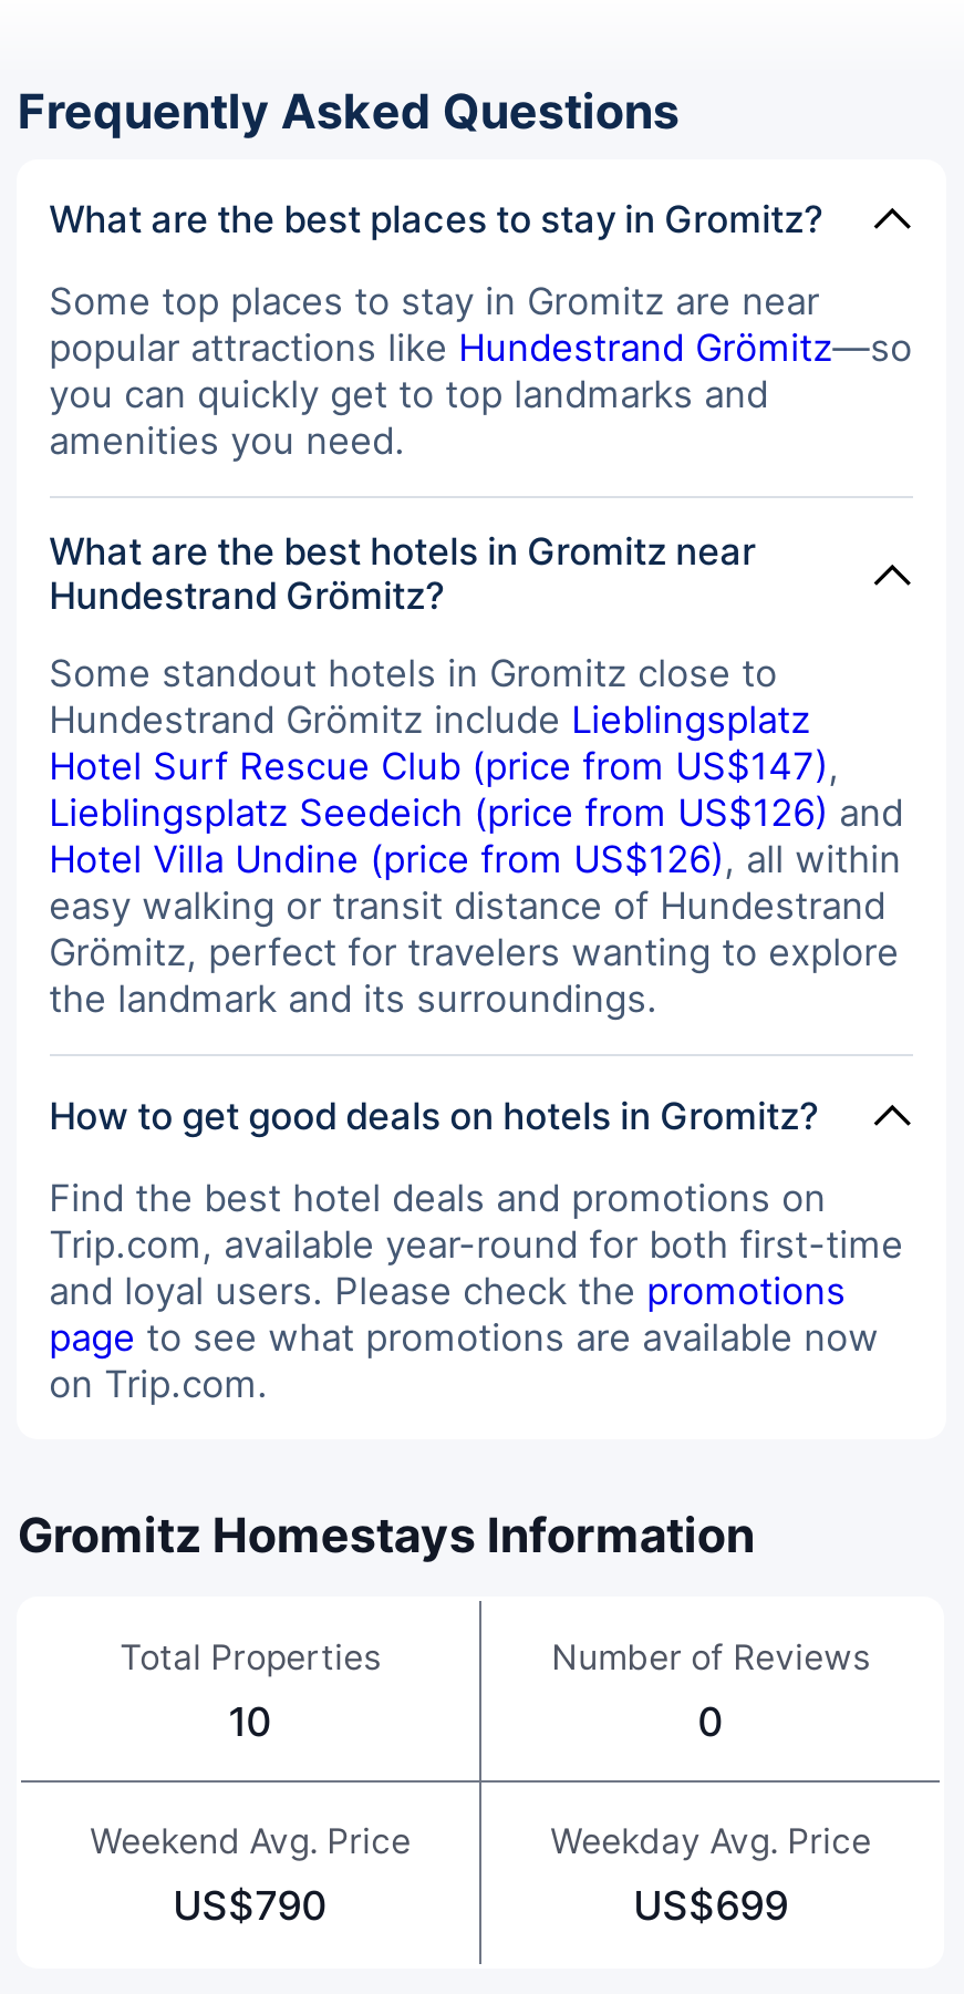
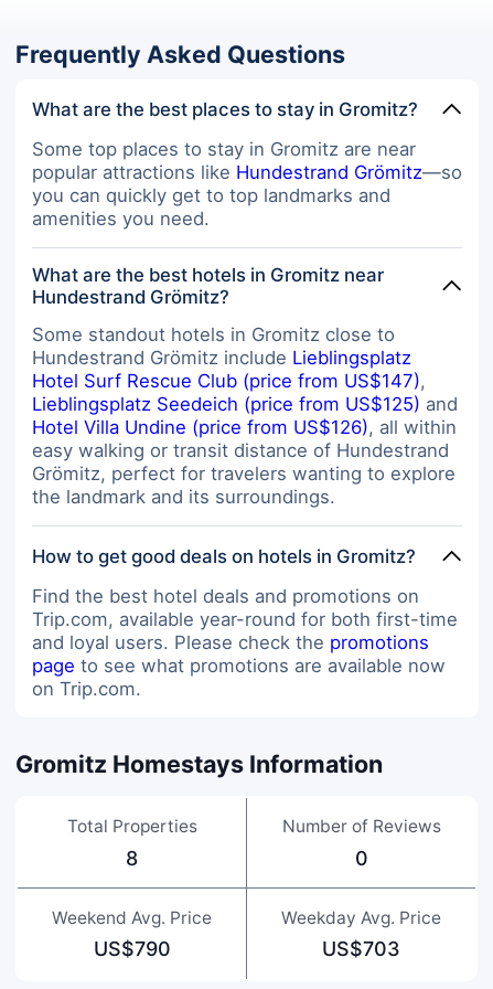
[49,789,904,833] Lieblingsplatz Seedeich (price from US$126) and -> [32,393,457,415] Lieblingsplatz Seedeich (price from US$125) and
[228,1698,272,1745] 10 -> [126,847,138,870] 8
[633,1881,788,1927] US$699 -> [322,937,400,961] US$703

